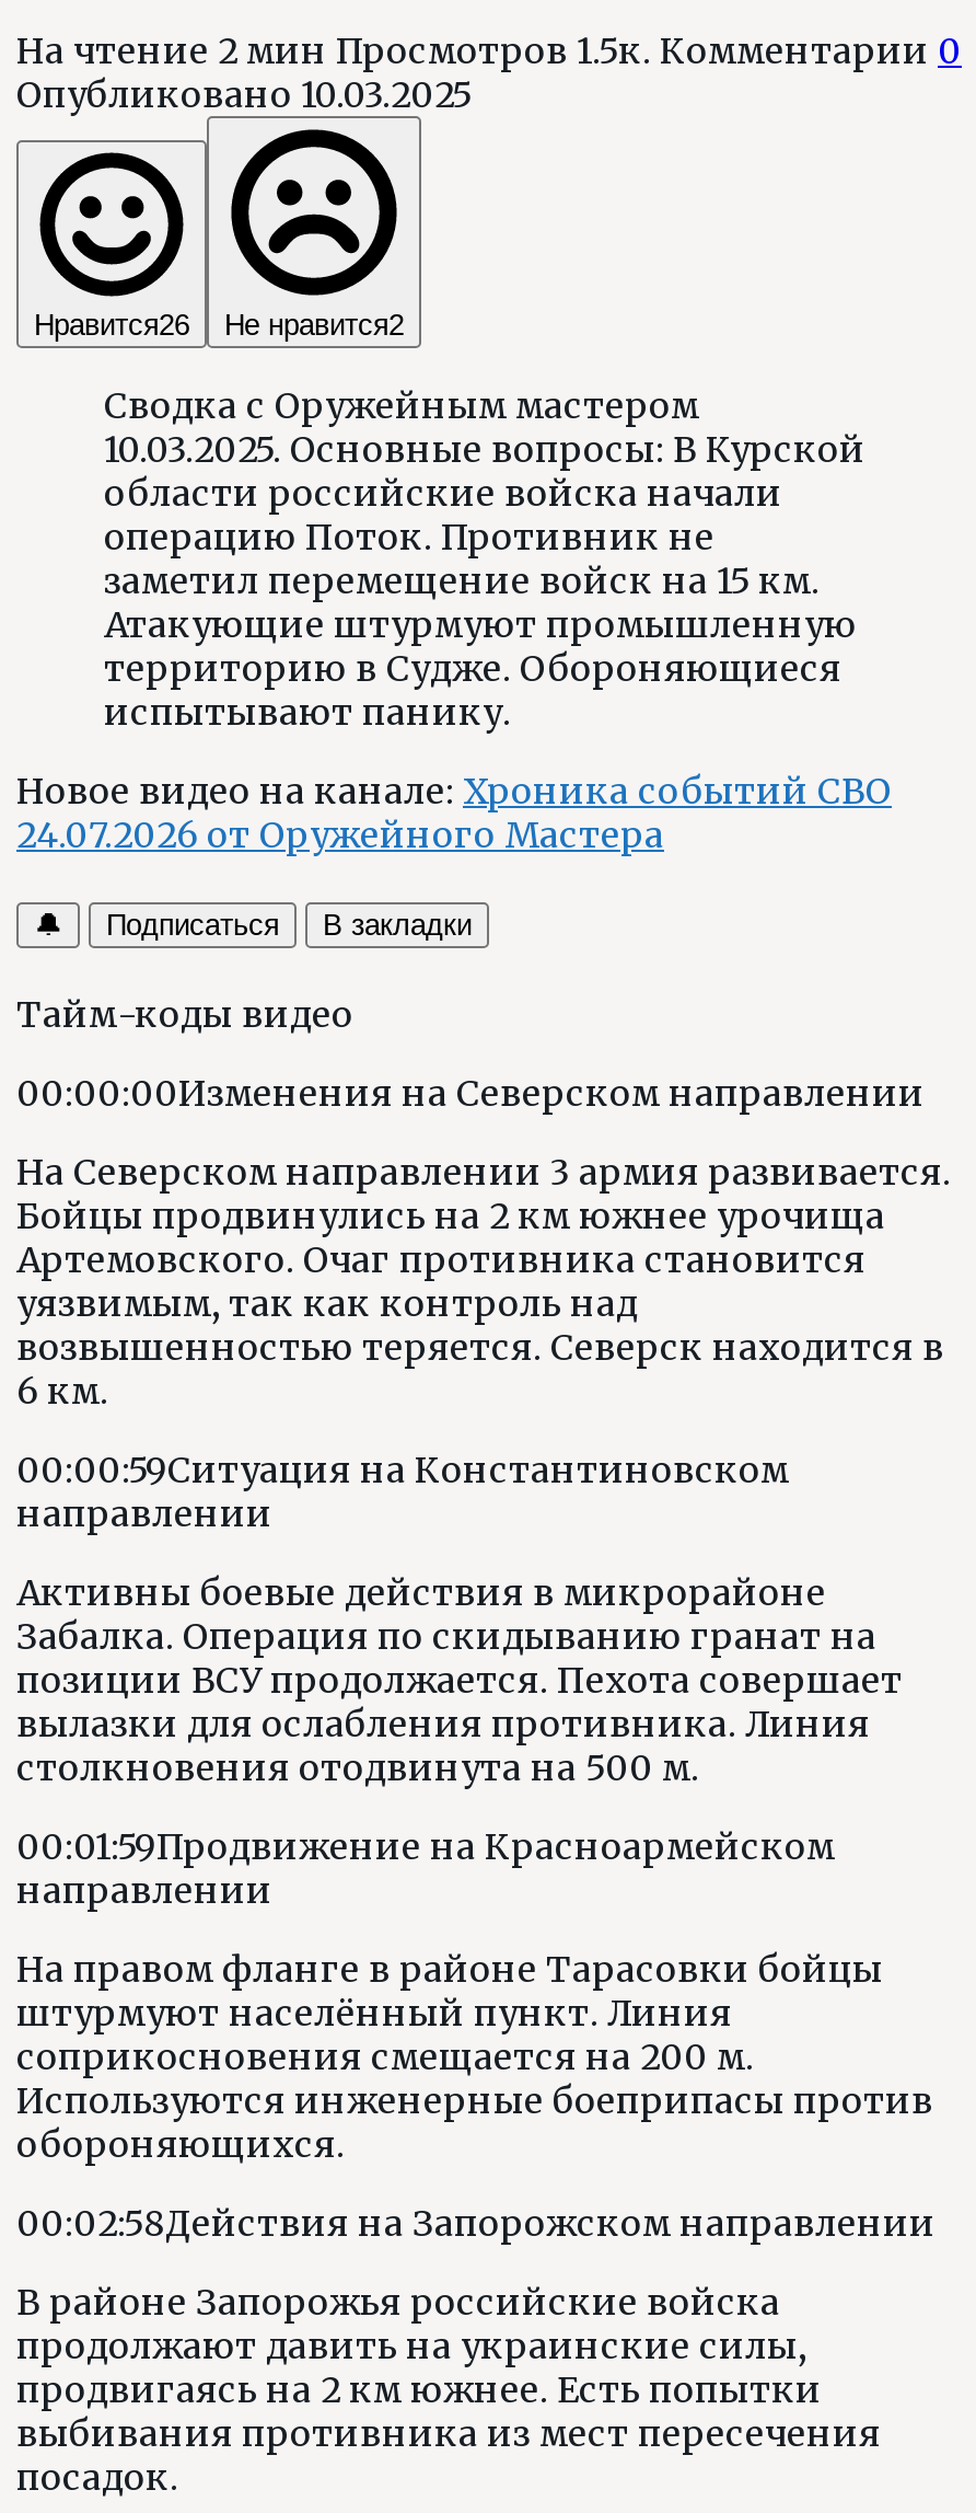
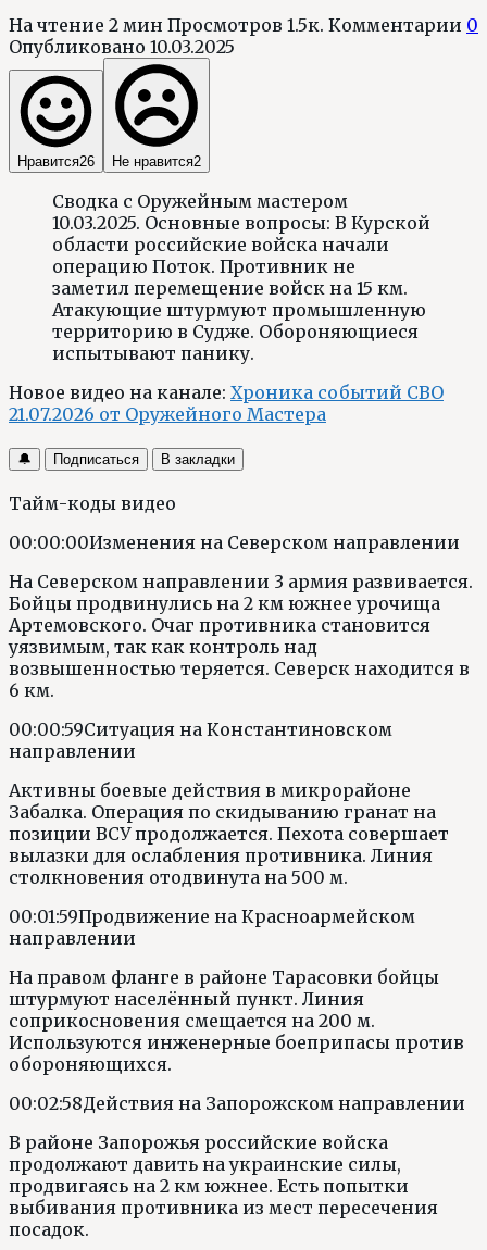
[16,812,664,856] 24.07.2026 от Оружейного Мастера -> [9,403,326,425] 21.07.2026 от Оружейного Мастера

